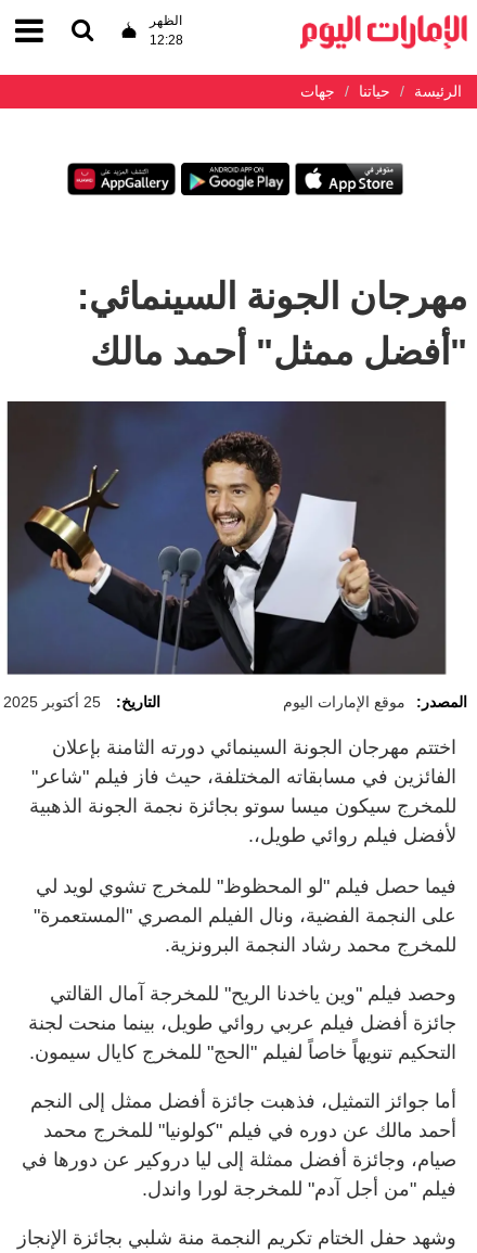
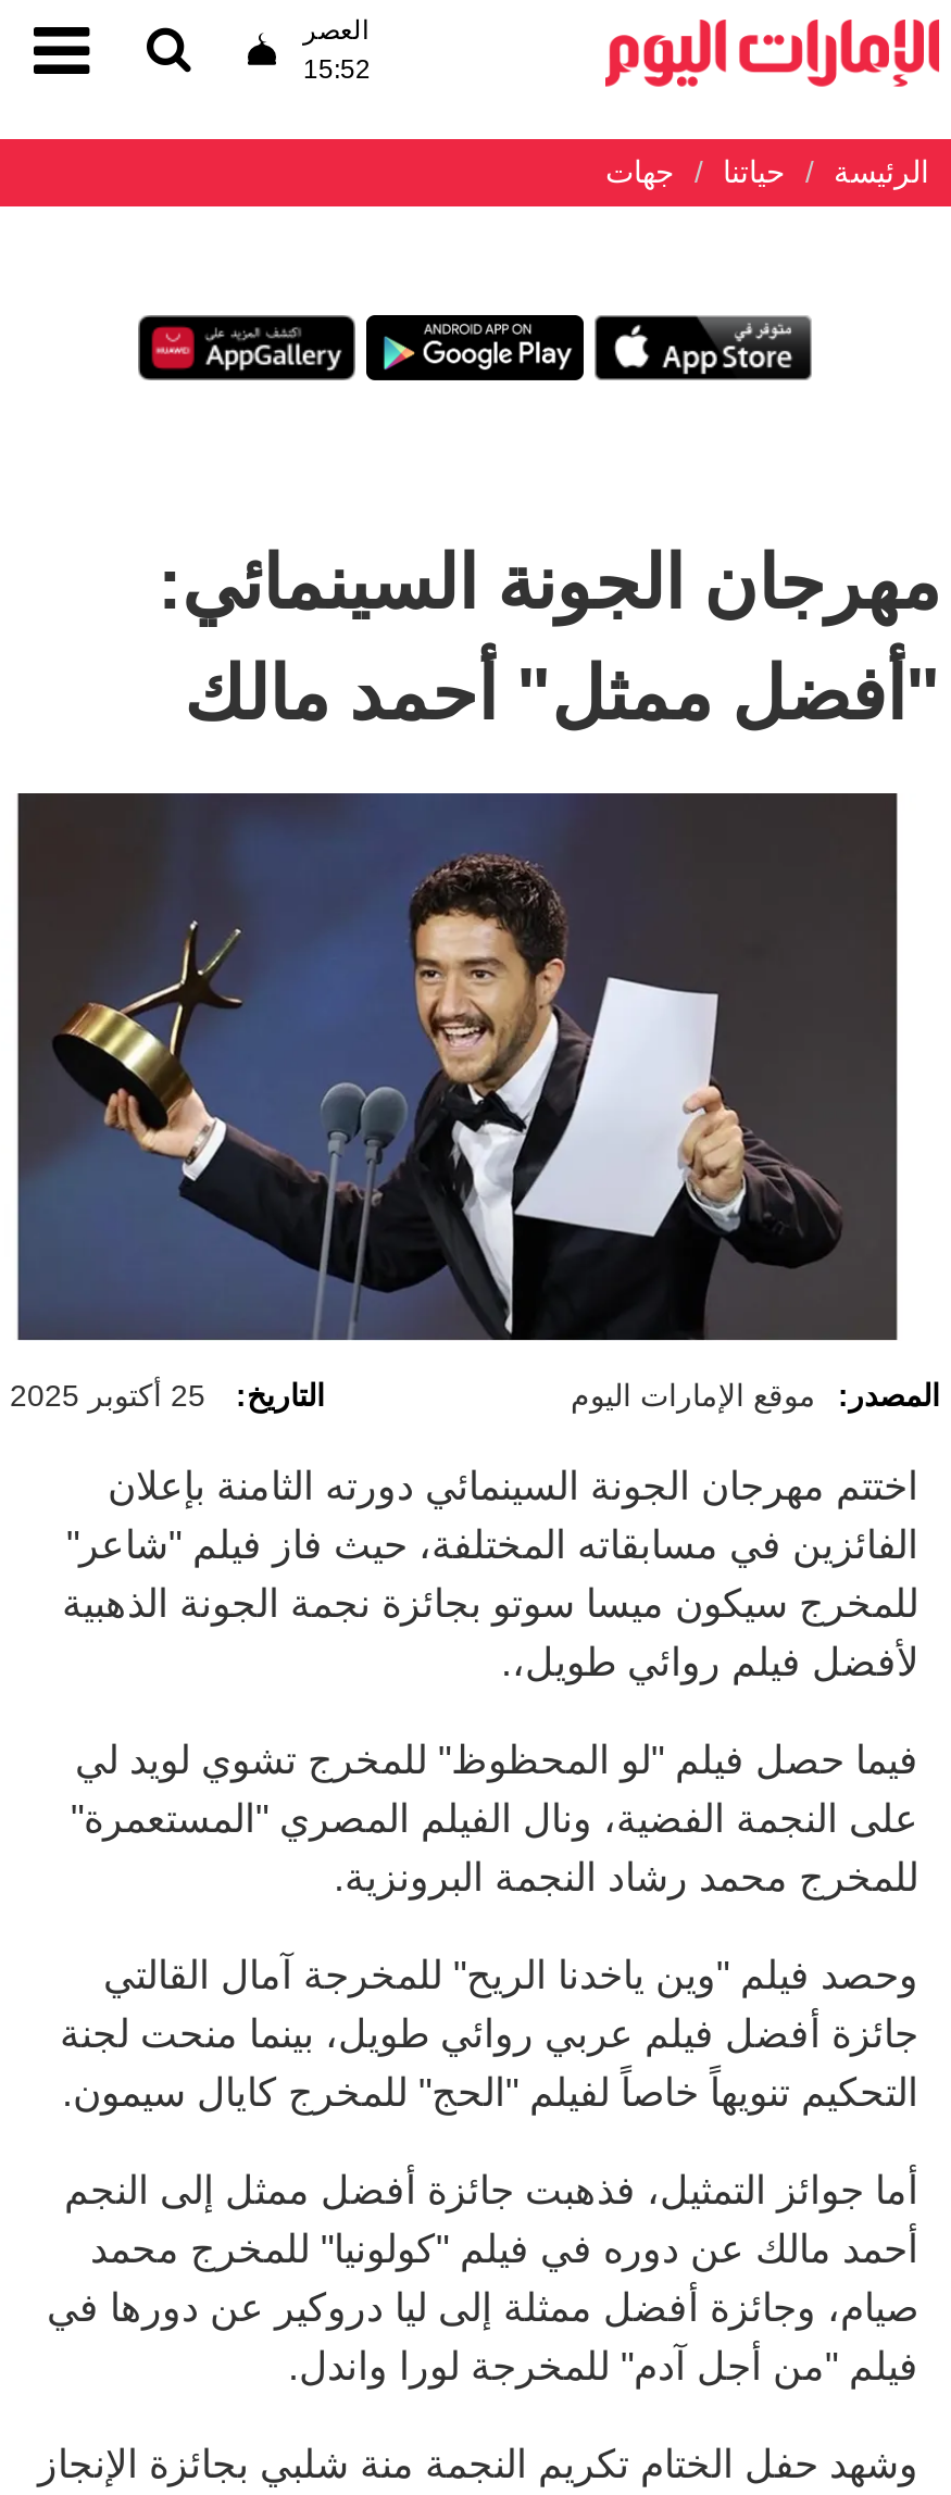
[150,13,183,48] الظهر | 12:28 -> [303,15,371,84] العصر | 15:52

